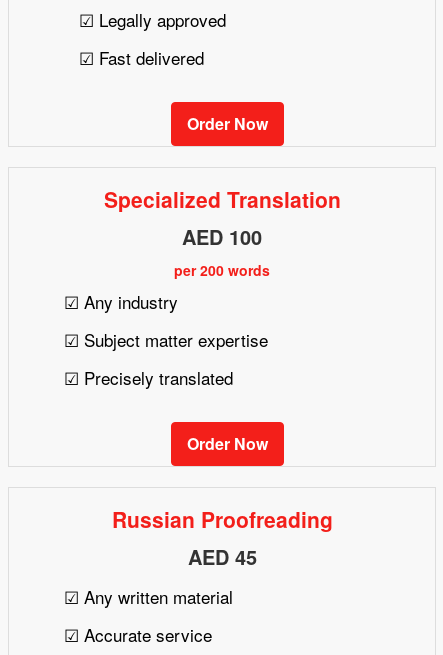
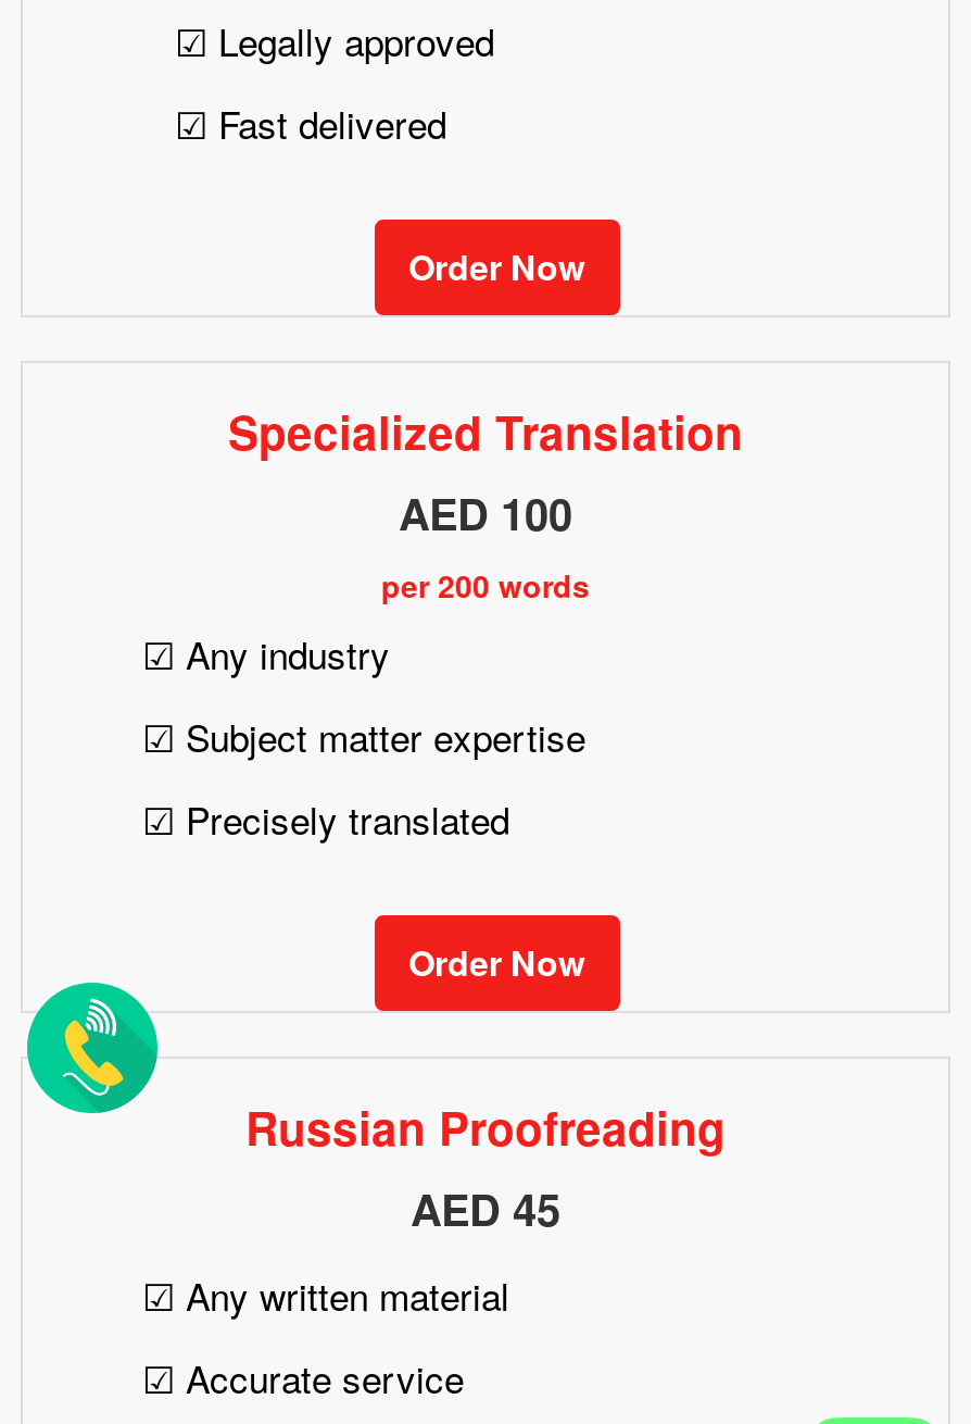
none -> [25,980,160,1115] [image]

